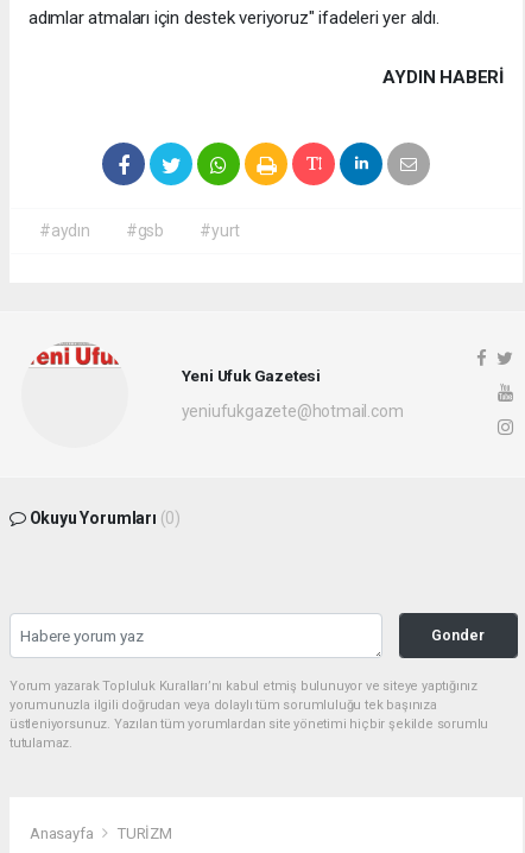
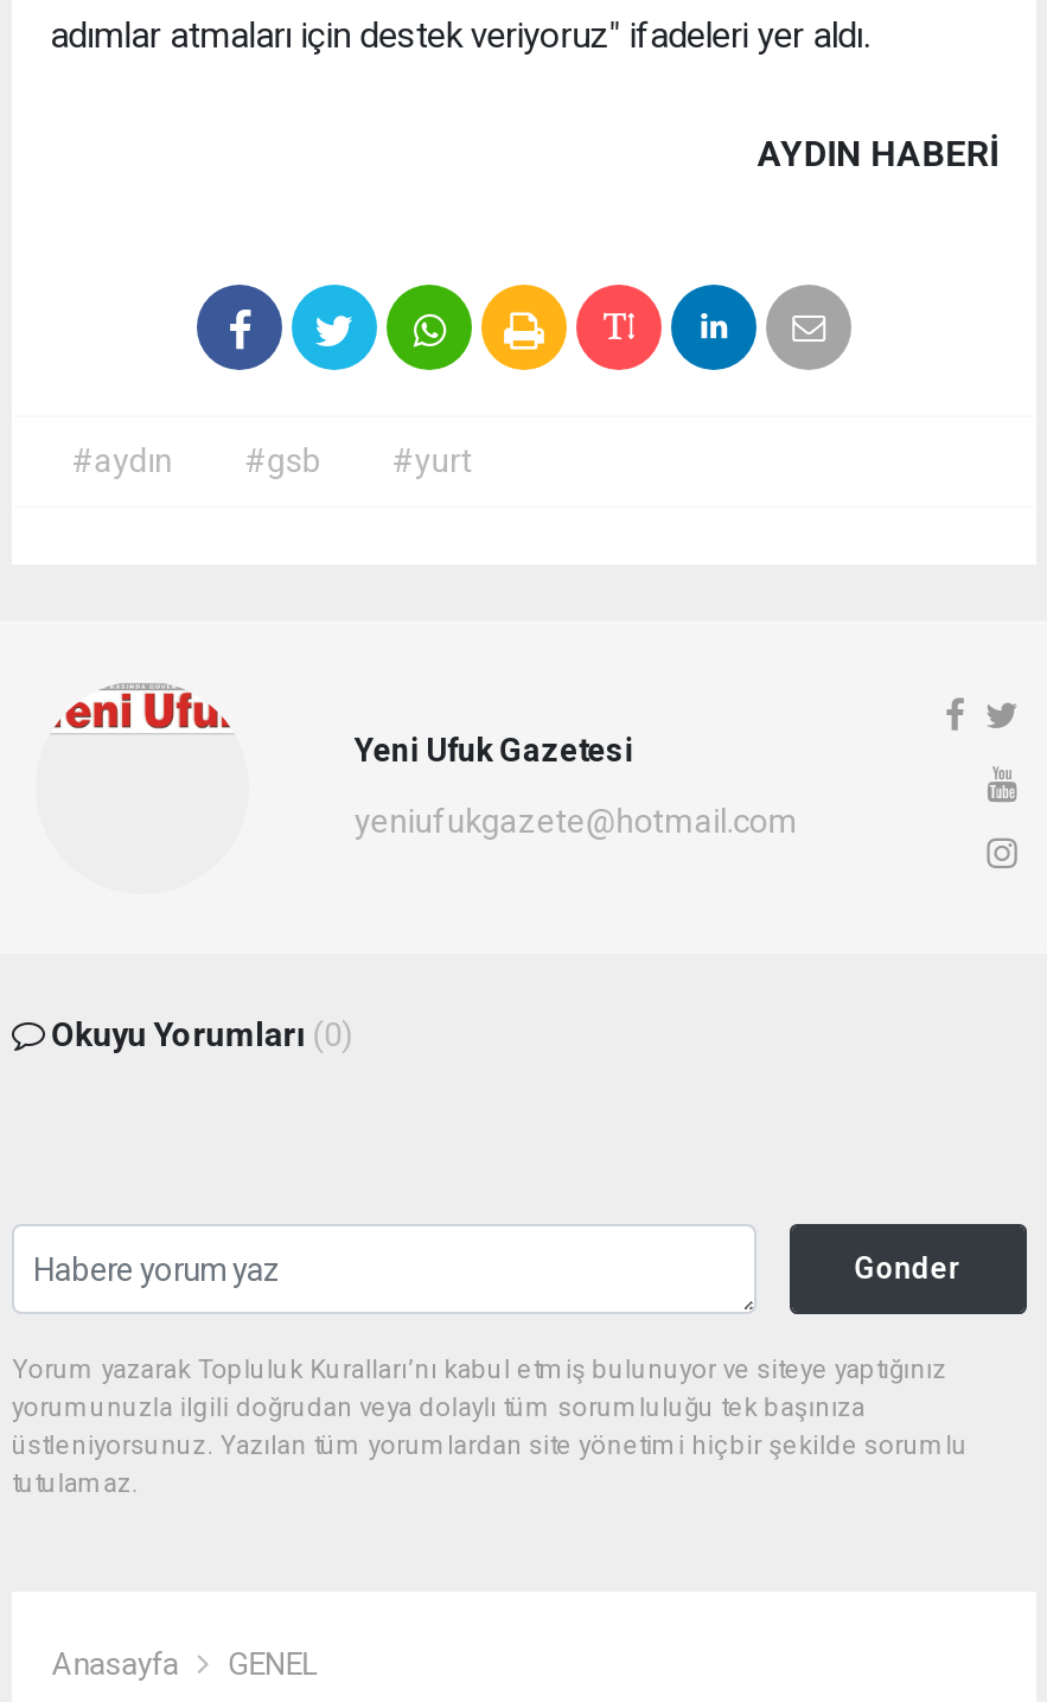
[117,825,172,843] TURİZM -> [227,1647,318,1683] GENEL

